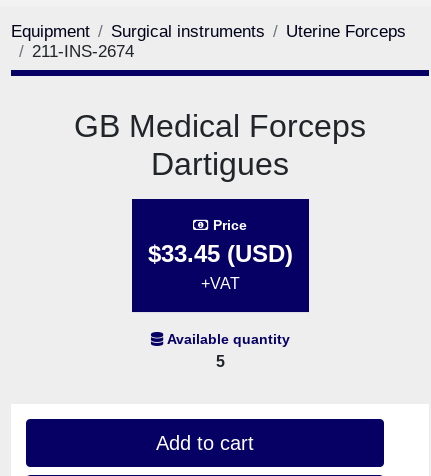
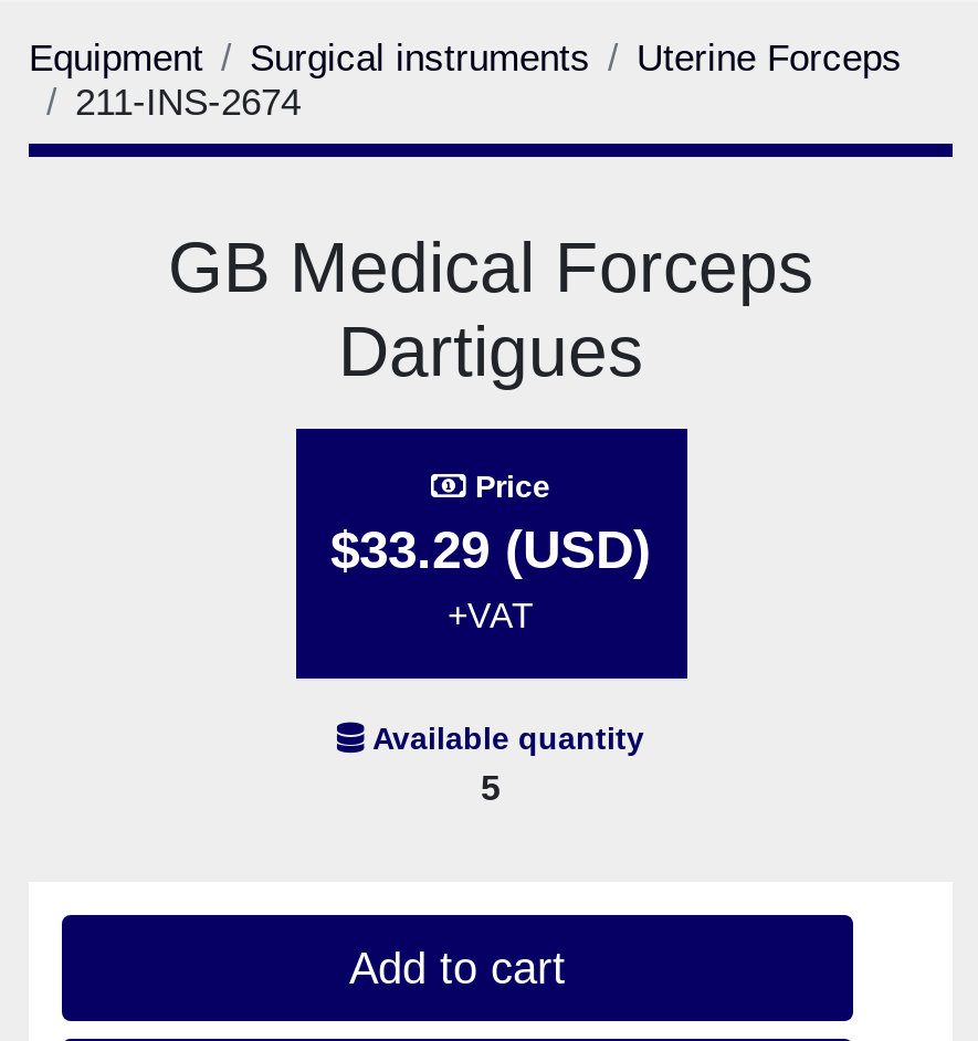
[147,240,292,267] $33.45 (USD) -> [330,520,651,580] $33.29 (USD)

